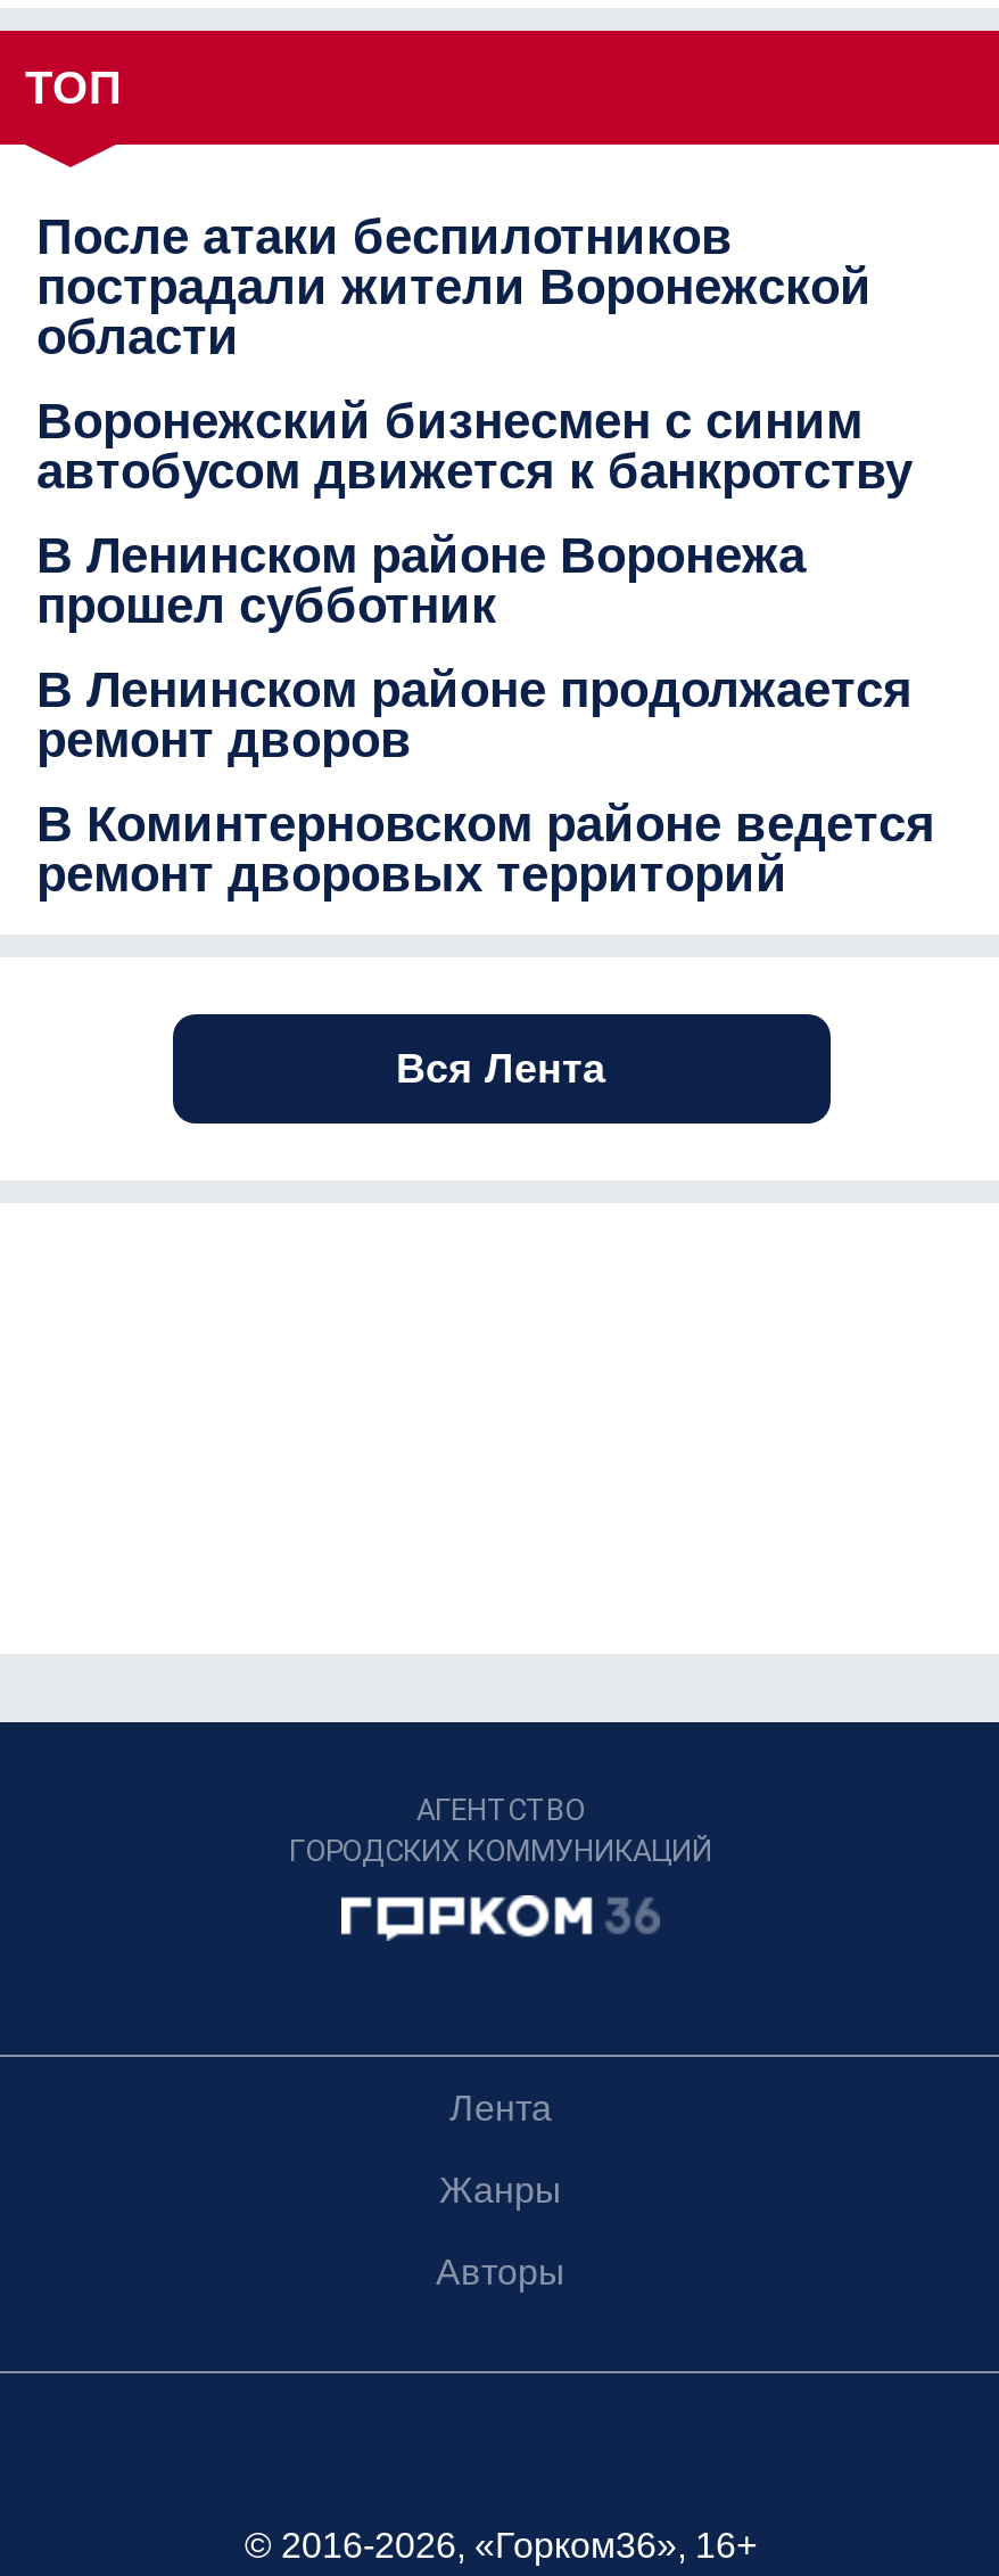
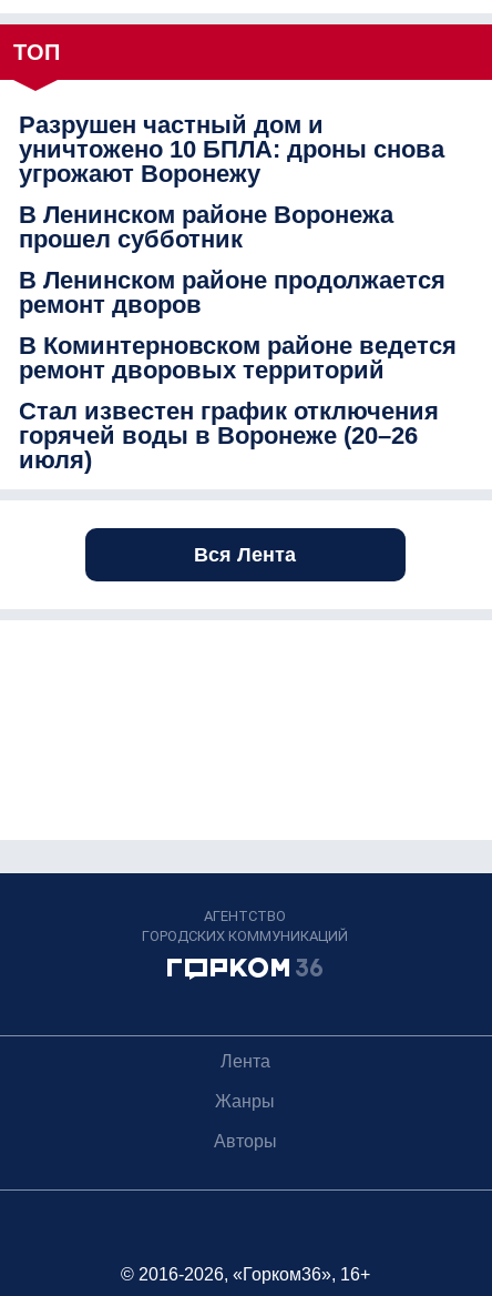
[36,209,913,500] После атаки беспилотников | пострадали жители Воронежской | области | Воронежский бизнесмен с синим | автобусом движется к банкротству -> [19,111,444,188] Разрушен частный дом и | уничтожено 10 БПЛА: дроны снова | угрожают Воронежу
moved [36,527,935,903] -> [19,201,457,384]: В Ленинском районе Воронежа | прошел субботник | В Ленинском районе продолжается | ремонт дворов | В Коминтерновском районе ведется | ремонт дворовых территорий
none -> [19,397,439,474] Стал известен график отключения | горячей воды в Воронеже (20–26 | июля)

